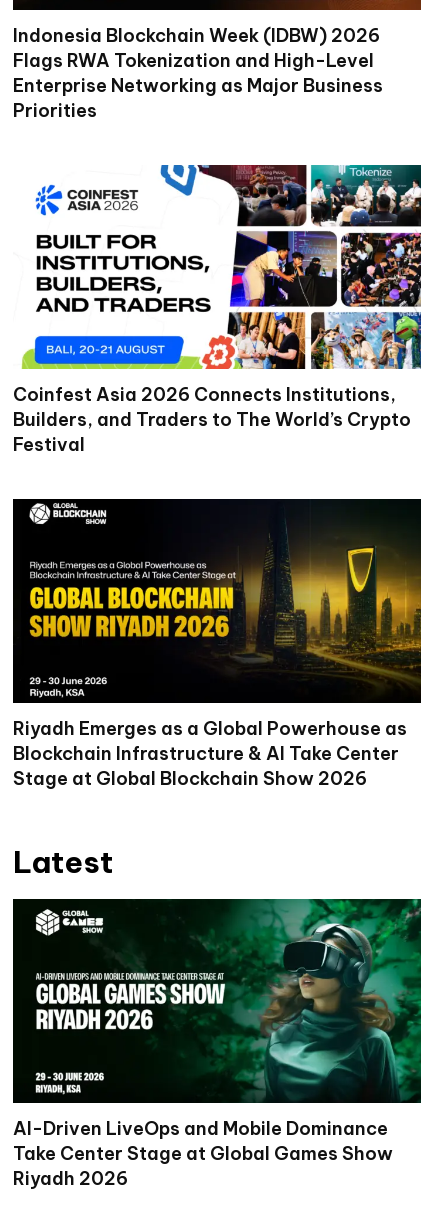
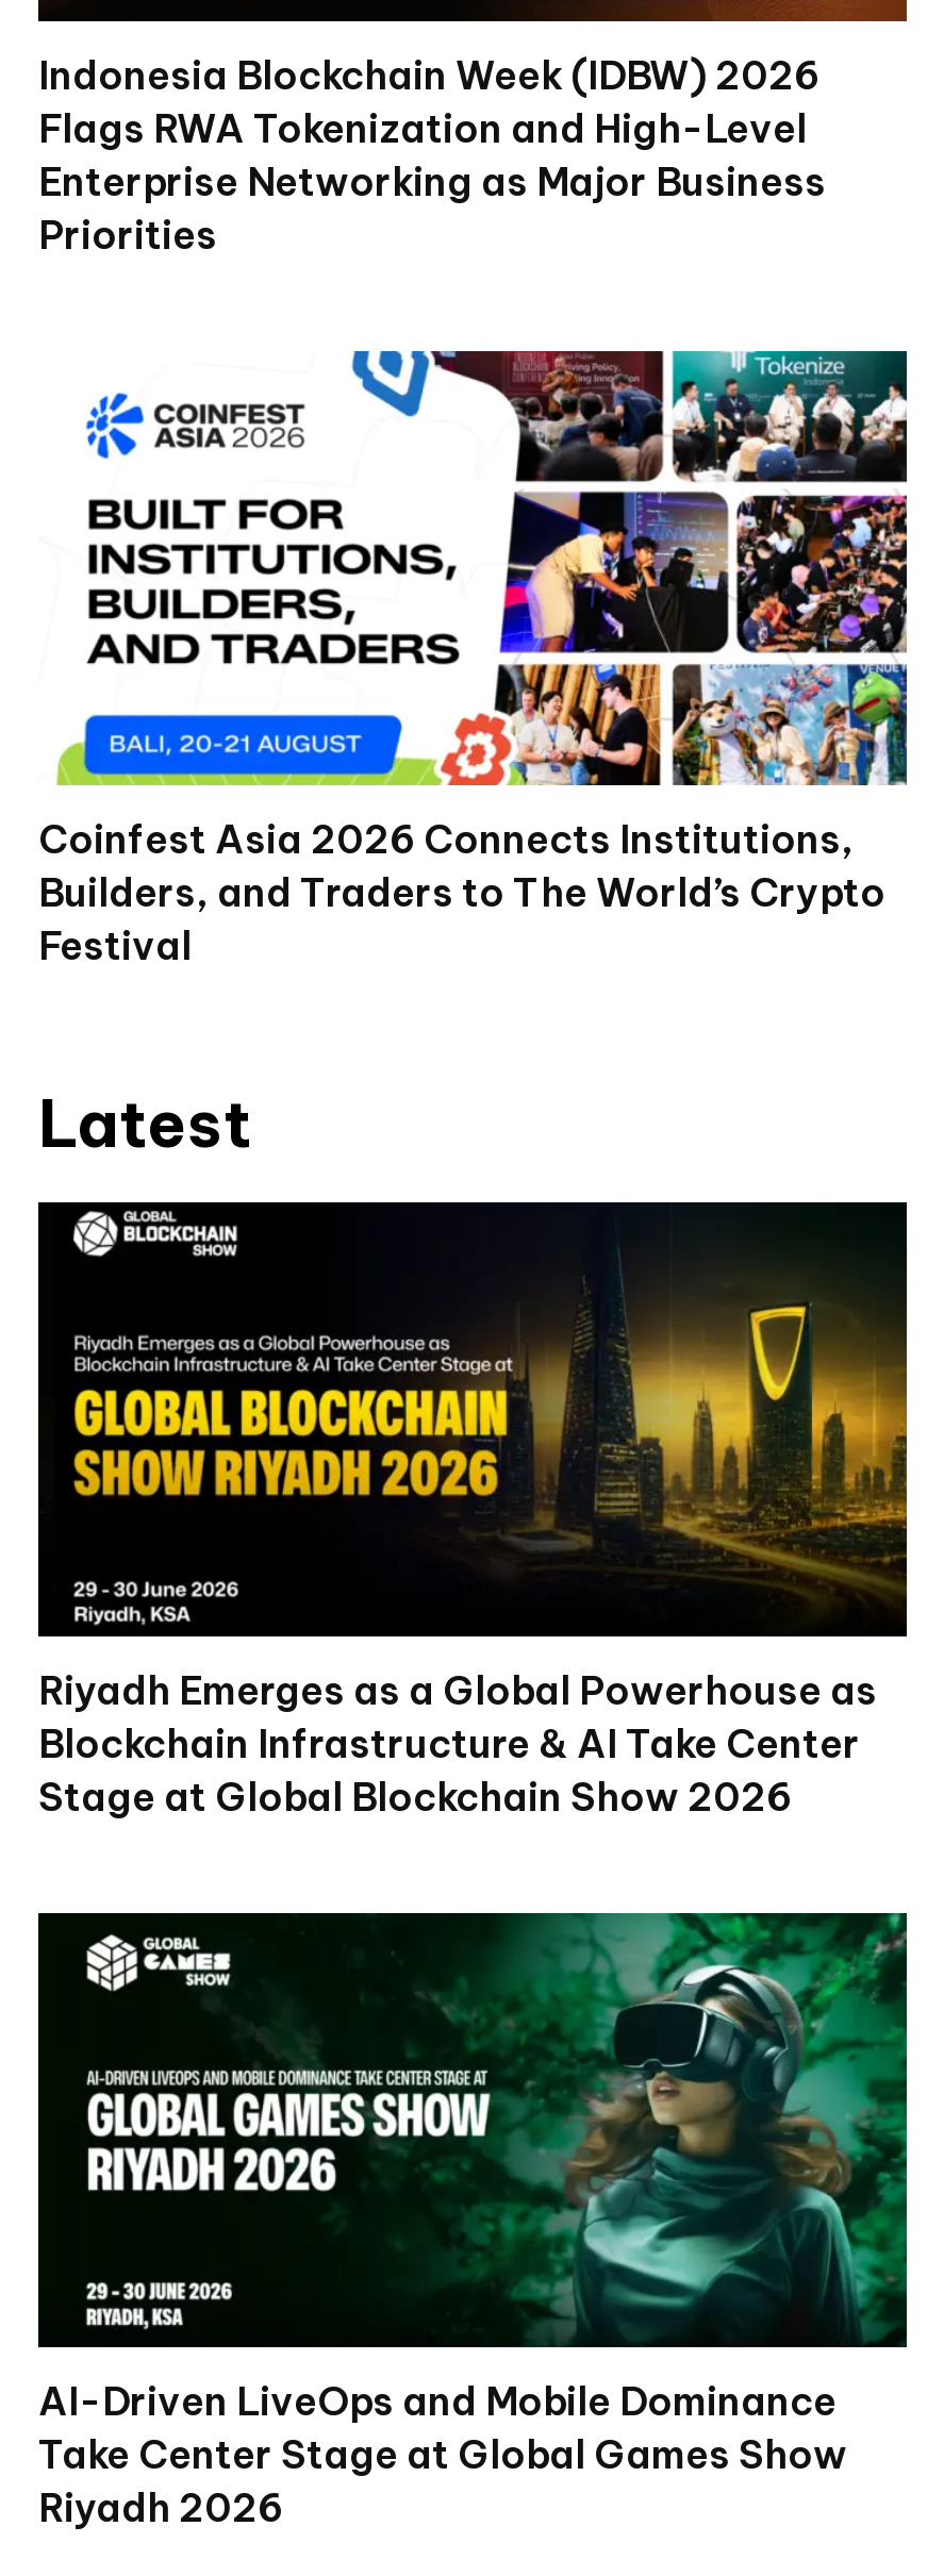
moved [13,510,423,790] -> [38,1226,911,1822]: [image] | Riyadh Emerges as a Global Powerhouse as | Blockchain Infrastructure & AI Take Center | Stage at Global Blockchain Show 2026
moved [13,843,113,881] -> [38,1083,251,1164]: Latest

